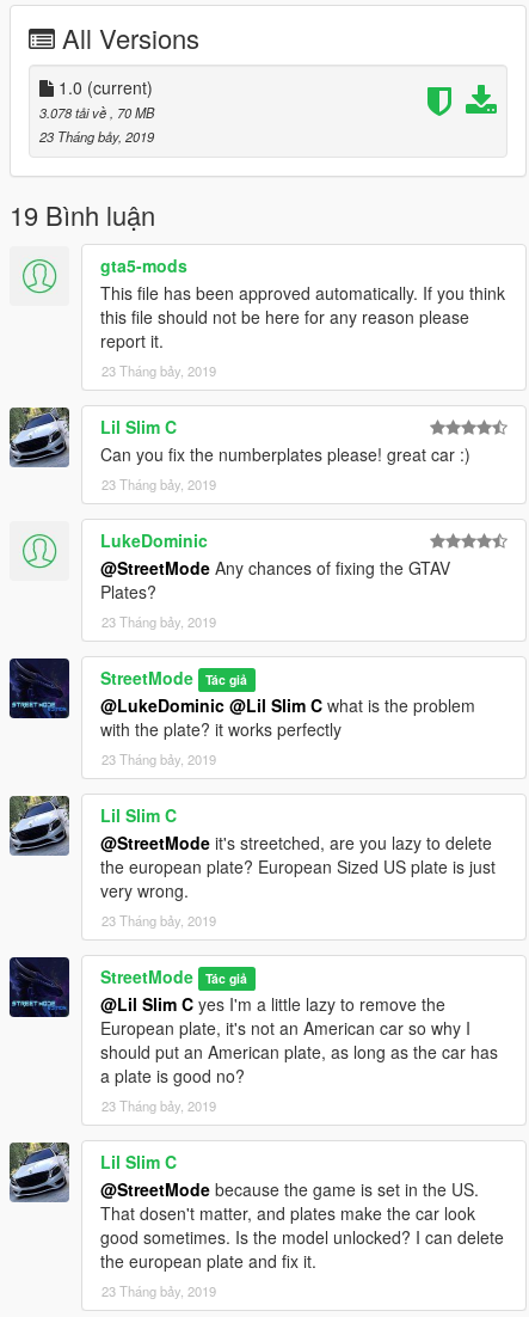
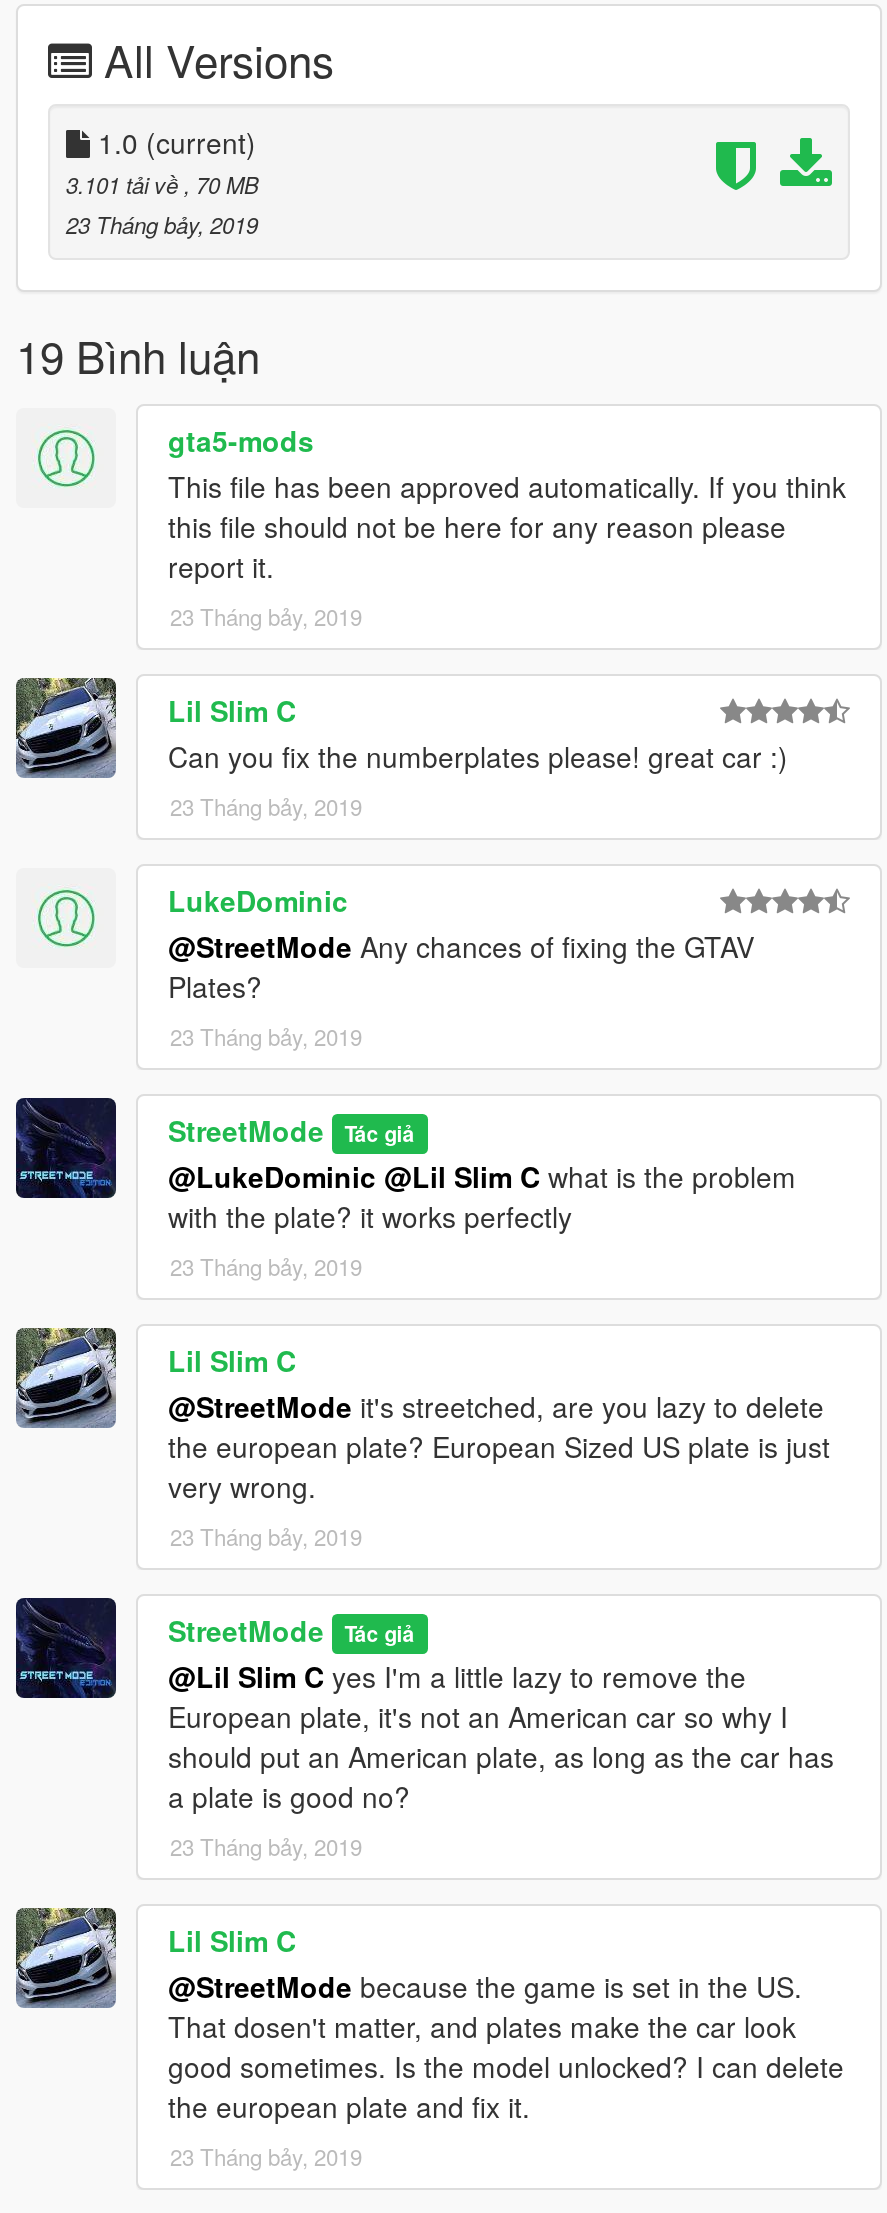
[39,103,154,122] 3.078 tải về, 70 MB -> [66,168,258,200] 3.101 tải về, 70 MB

